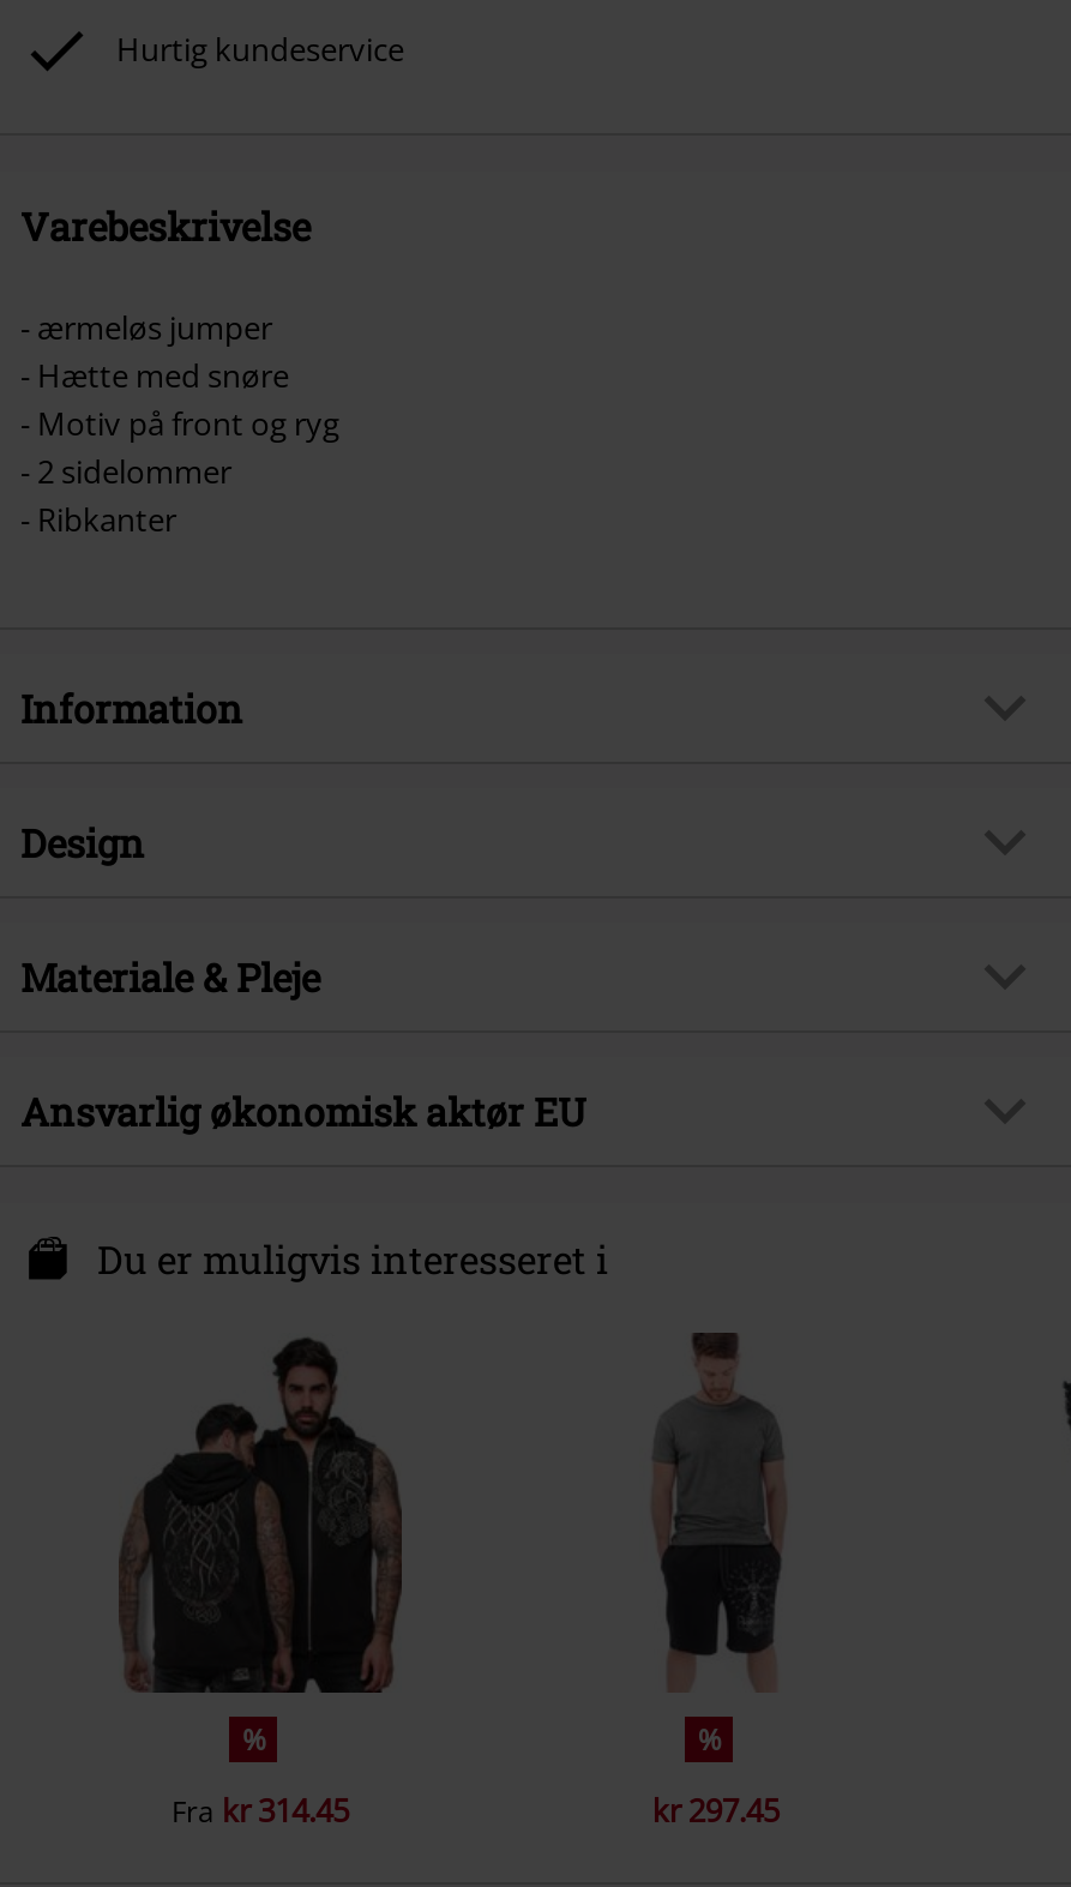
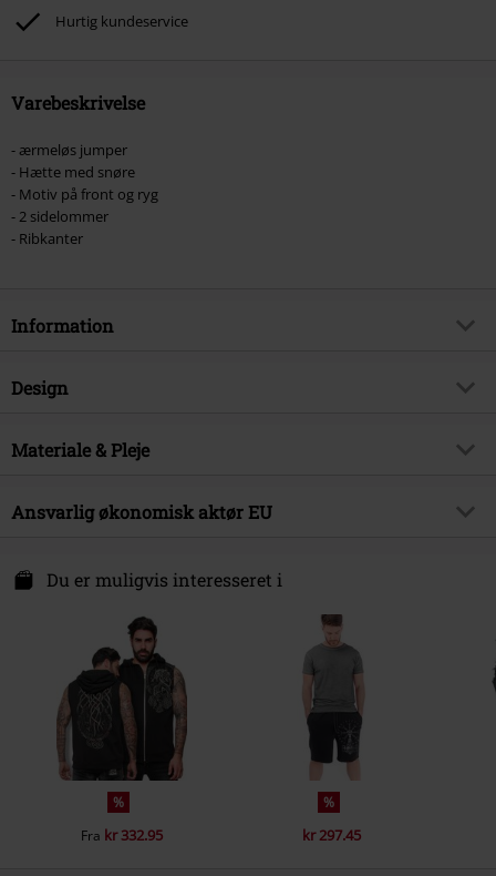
[172,1790,349,1833] Fra kr 314.45 -> [81,825,163,845] Fra kr 332.95

